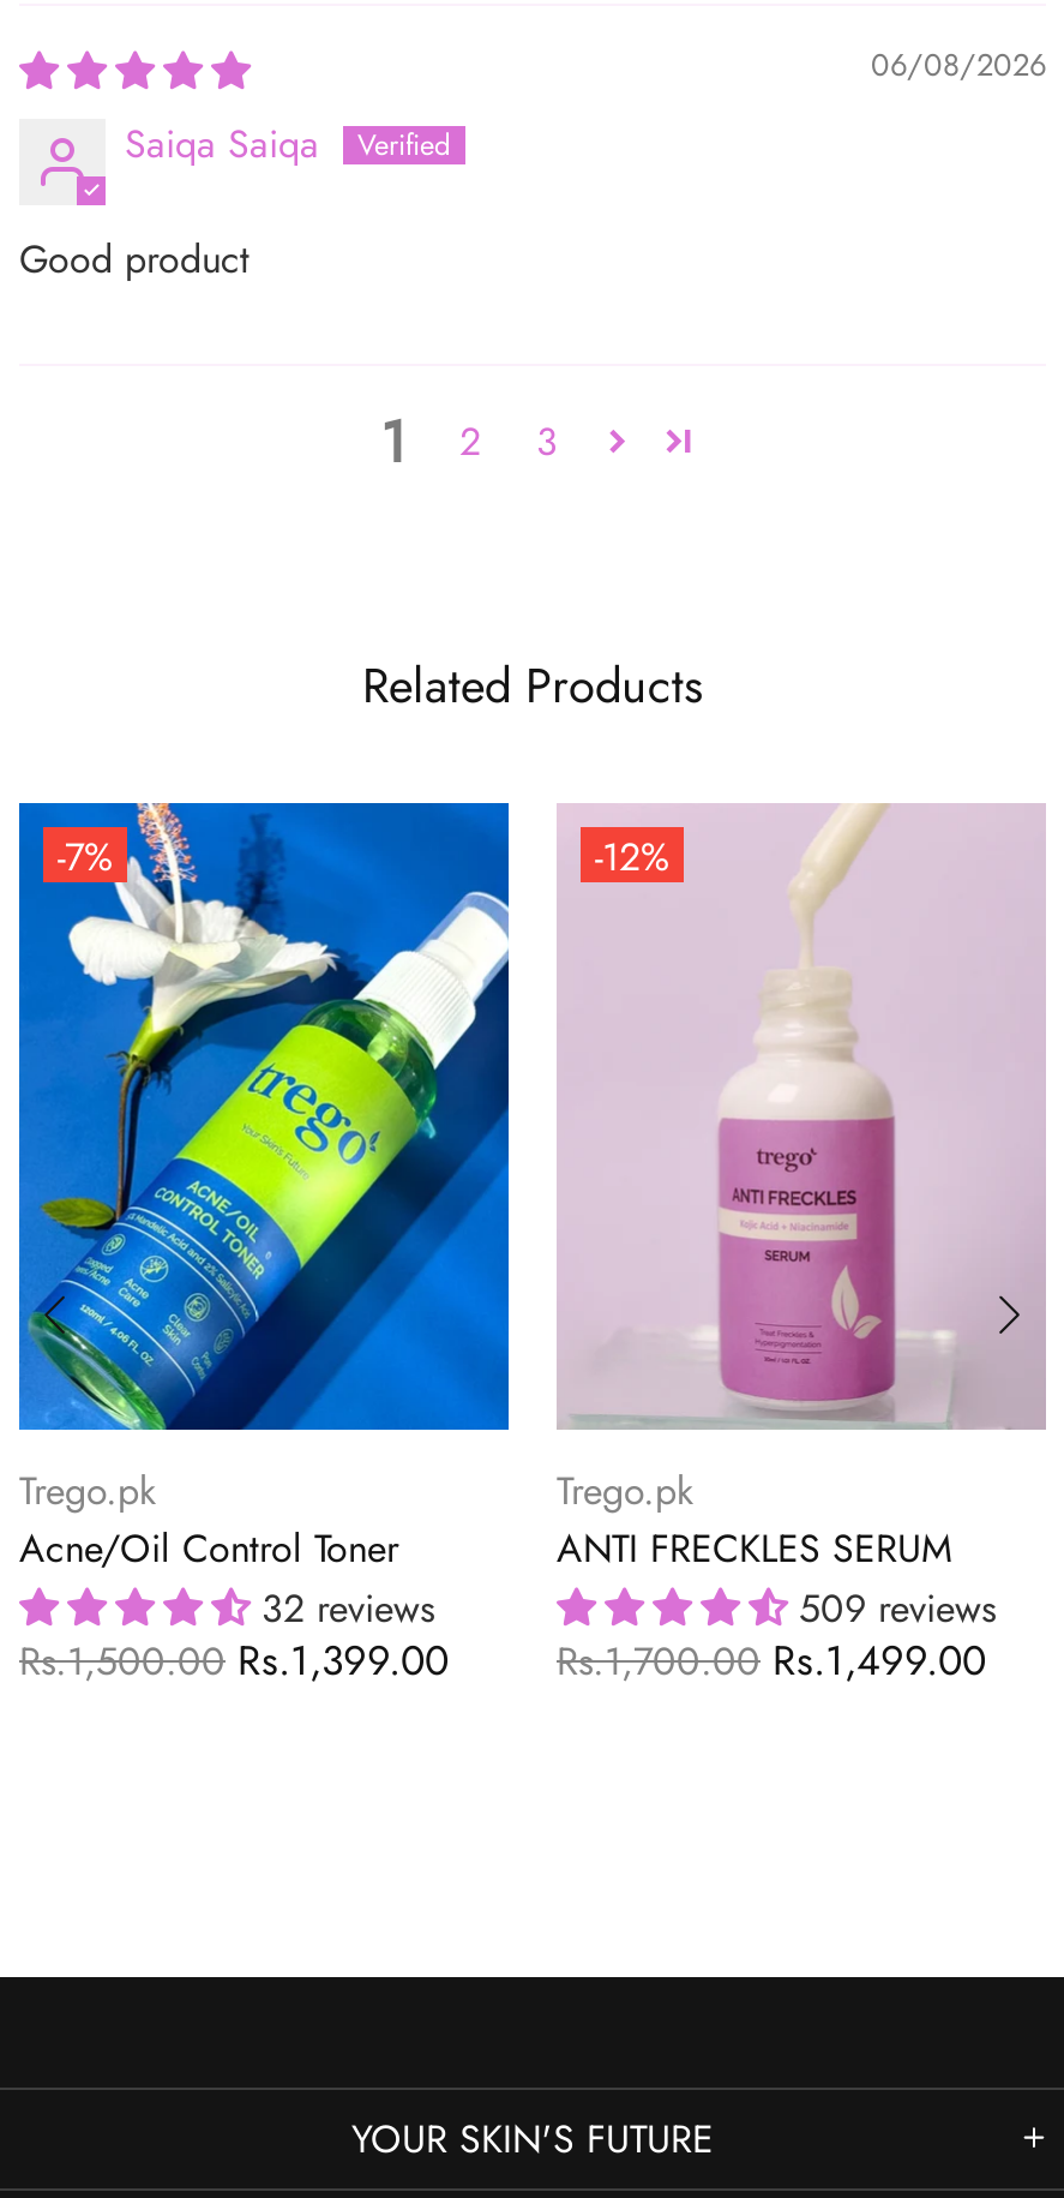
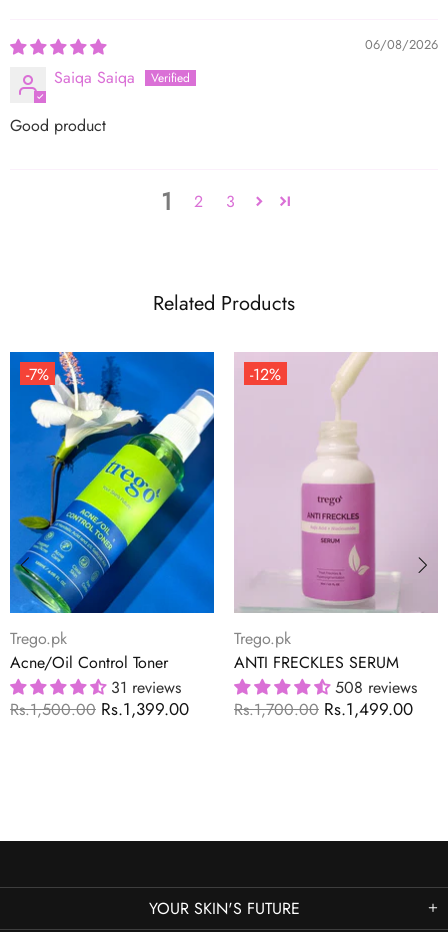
[262,1581,434,1636] 32 reviews -> [111,676,181,699] 31 reviews
[799,1581,996,1636] 509 reviews -> [335,676,417,699] 508 reviews

